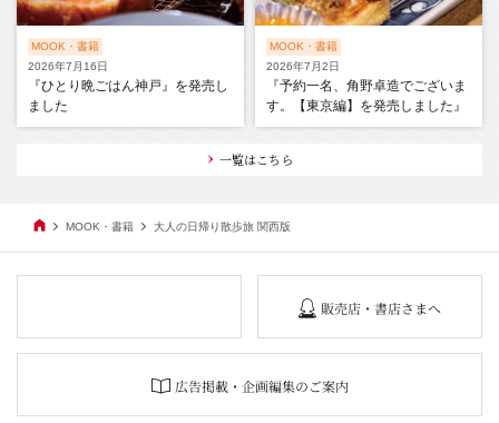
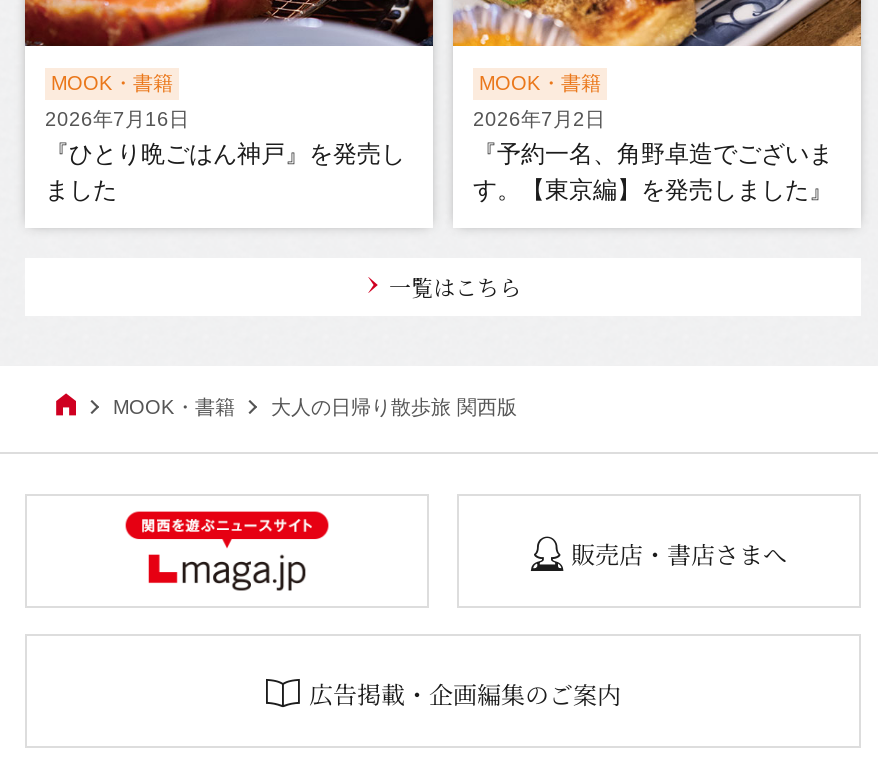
none -> [123,510,331,592] [image]

